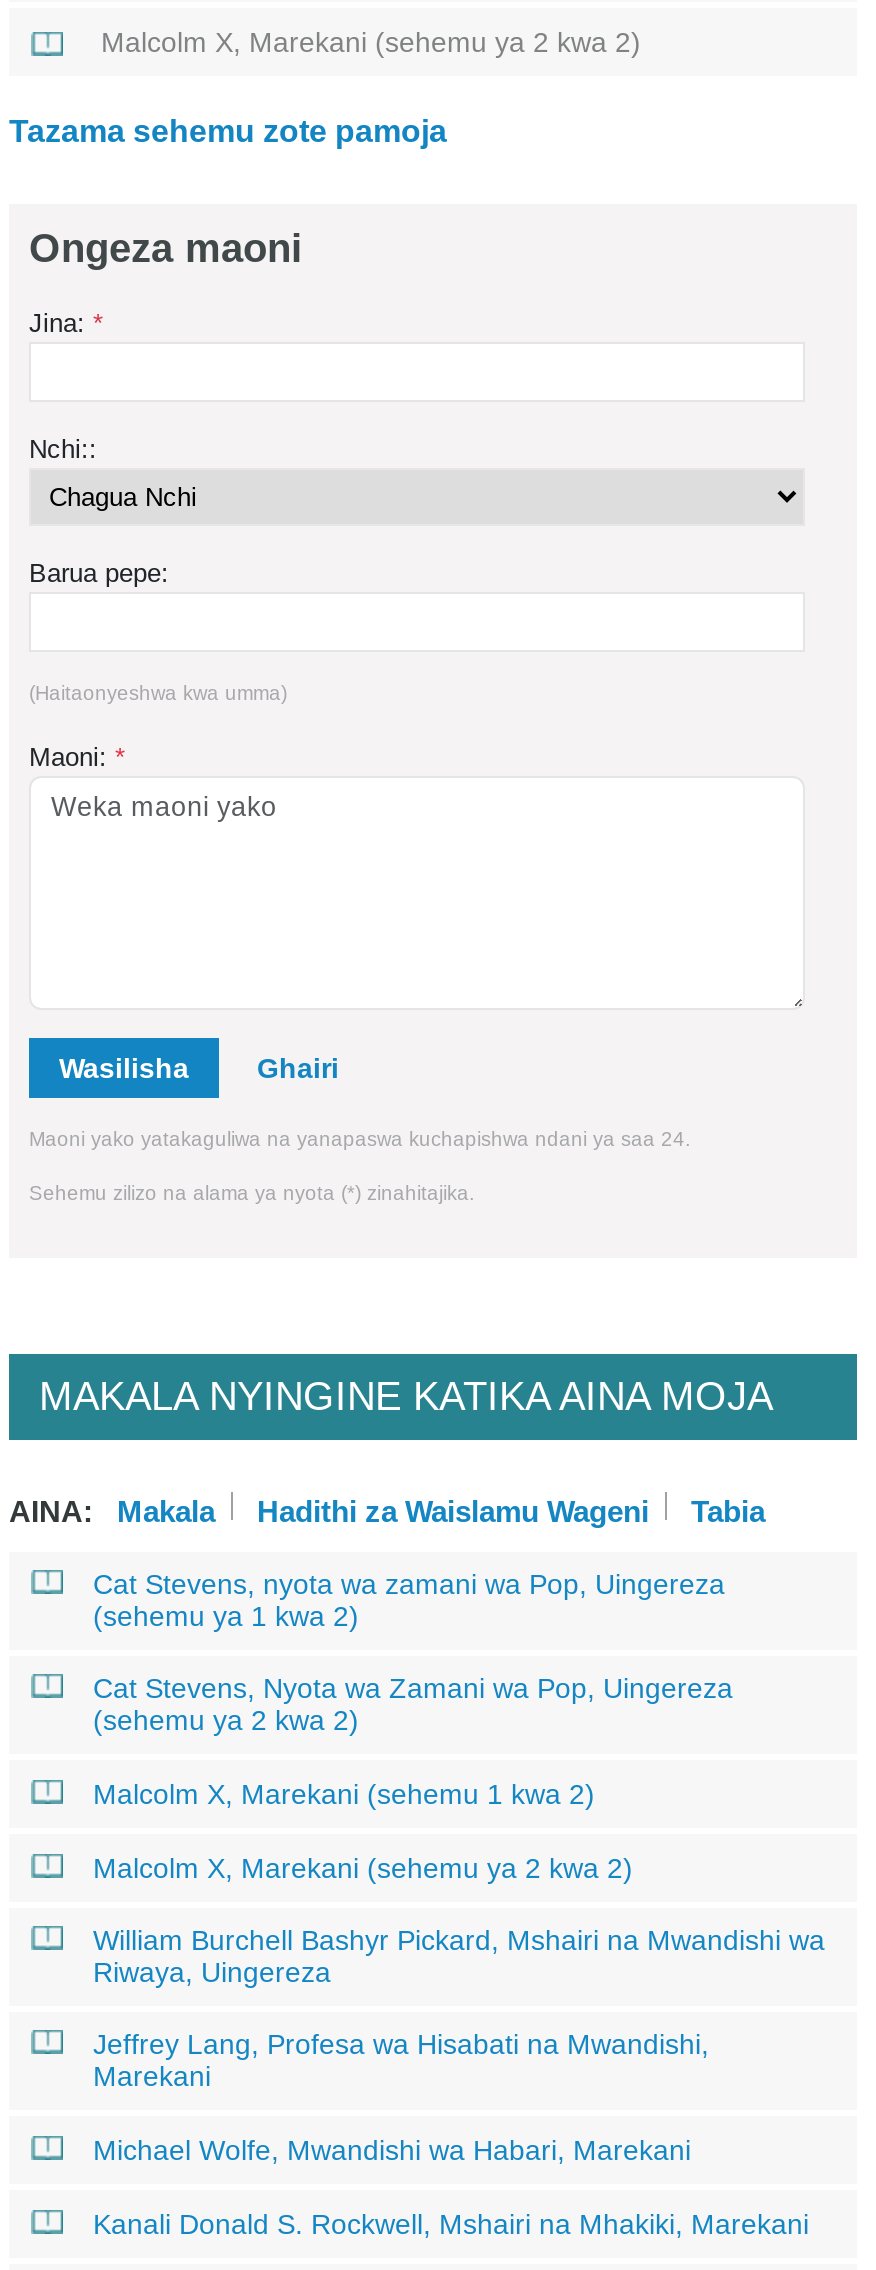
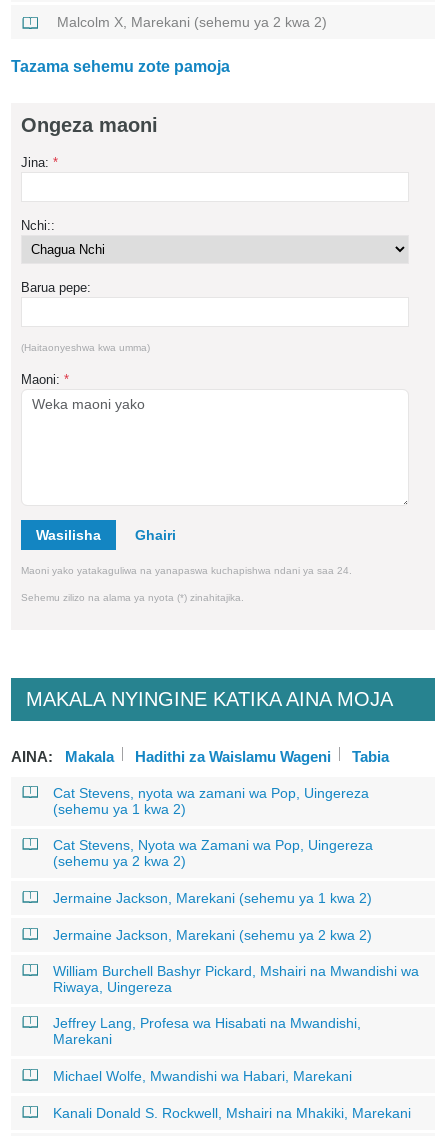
[93,1778,595,1810] Malcolm X, Marekani (sehemu 1 kwa 2) -> [53,890,372,906] Jermaine Jackson, Marekani (sehemu ya 1 kwa 2)
[93,1852,633,1884] Malcolm X, Marekani (sehemu ya 2 kwa 2) -> [53,927,372,943] Jermaine Jackson, Marekani (sehemu ya 2 kwa 2)

